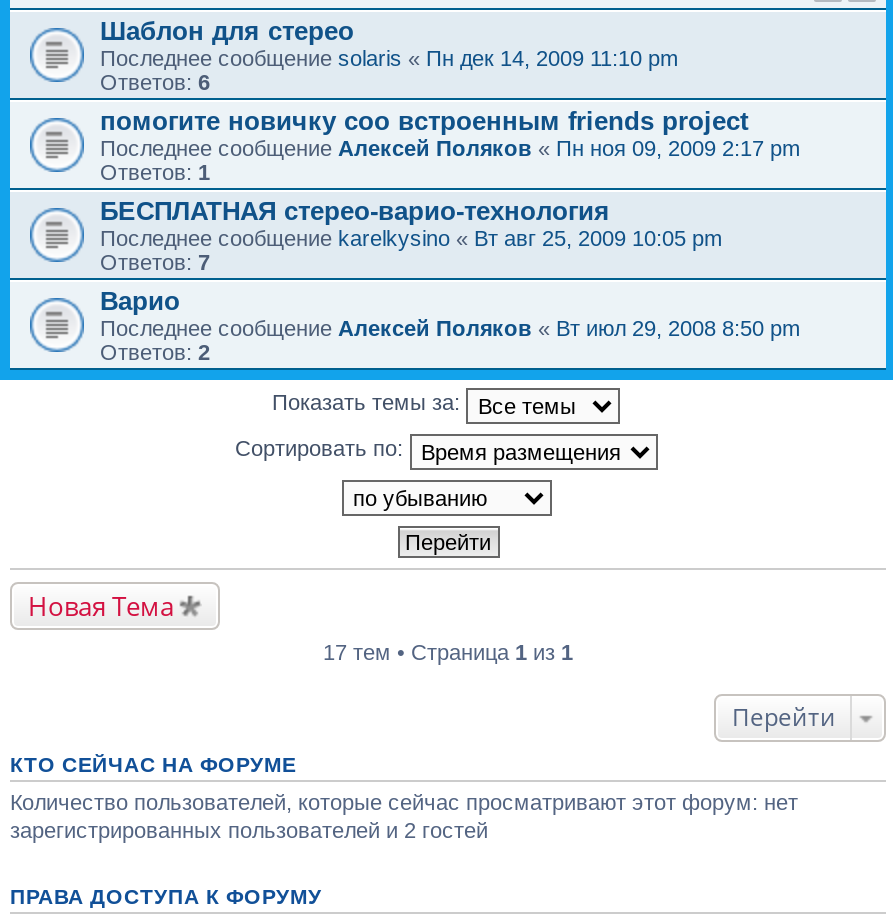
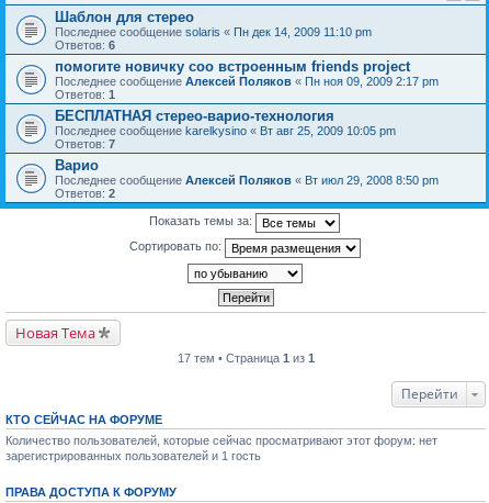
[10,817,488,841] зарегистрированных пользователей и 2 гостей -> [5,449,261,462] зарегистрированных пользователей и 1 гость

